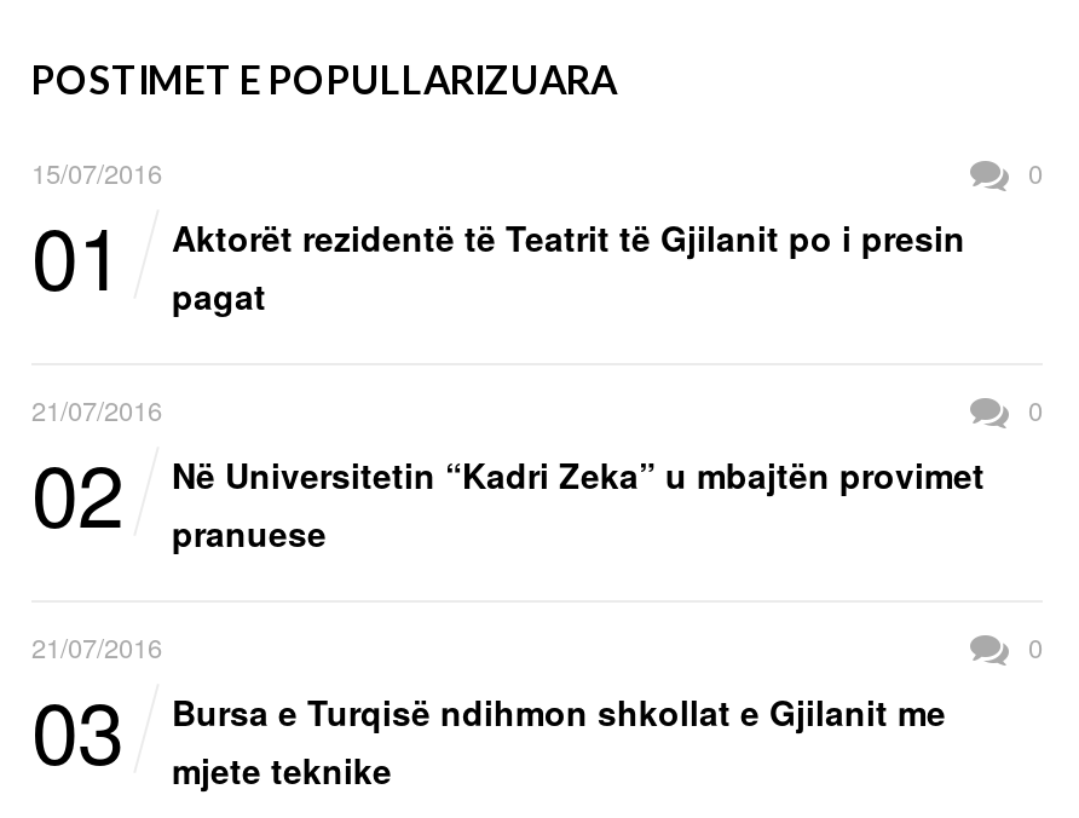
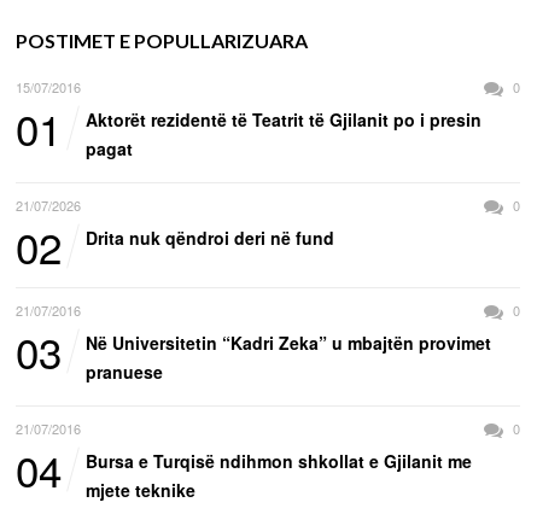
[31,390,162,428] 21/07/2016 -> [16,195,81,215] 21/07/2026
none -> [16,226,520,382] Drita nuk qëndroi deri në fund | 21/07/2016 | 0 | 03
[31,669,946,795] 03 Bursa e Turqisë ndihmon shkollat e Gjilanit me mjete teknike -> [16,440,472,502] 04 Bursa e Turqisë ndihmon shkollat e Gjilanit me mjete teknike

